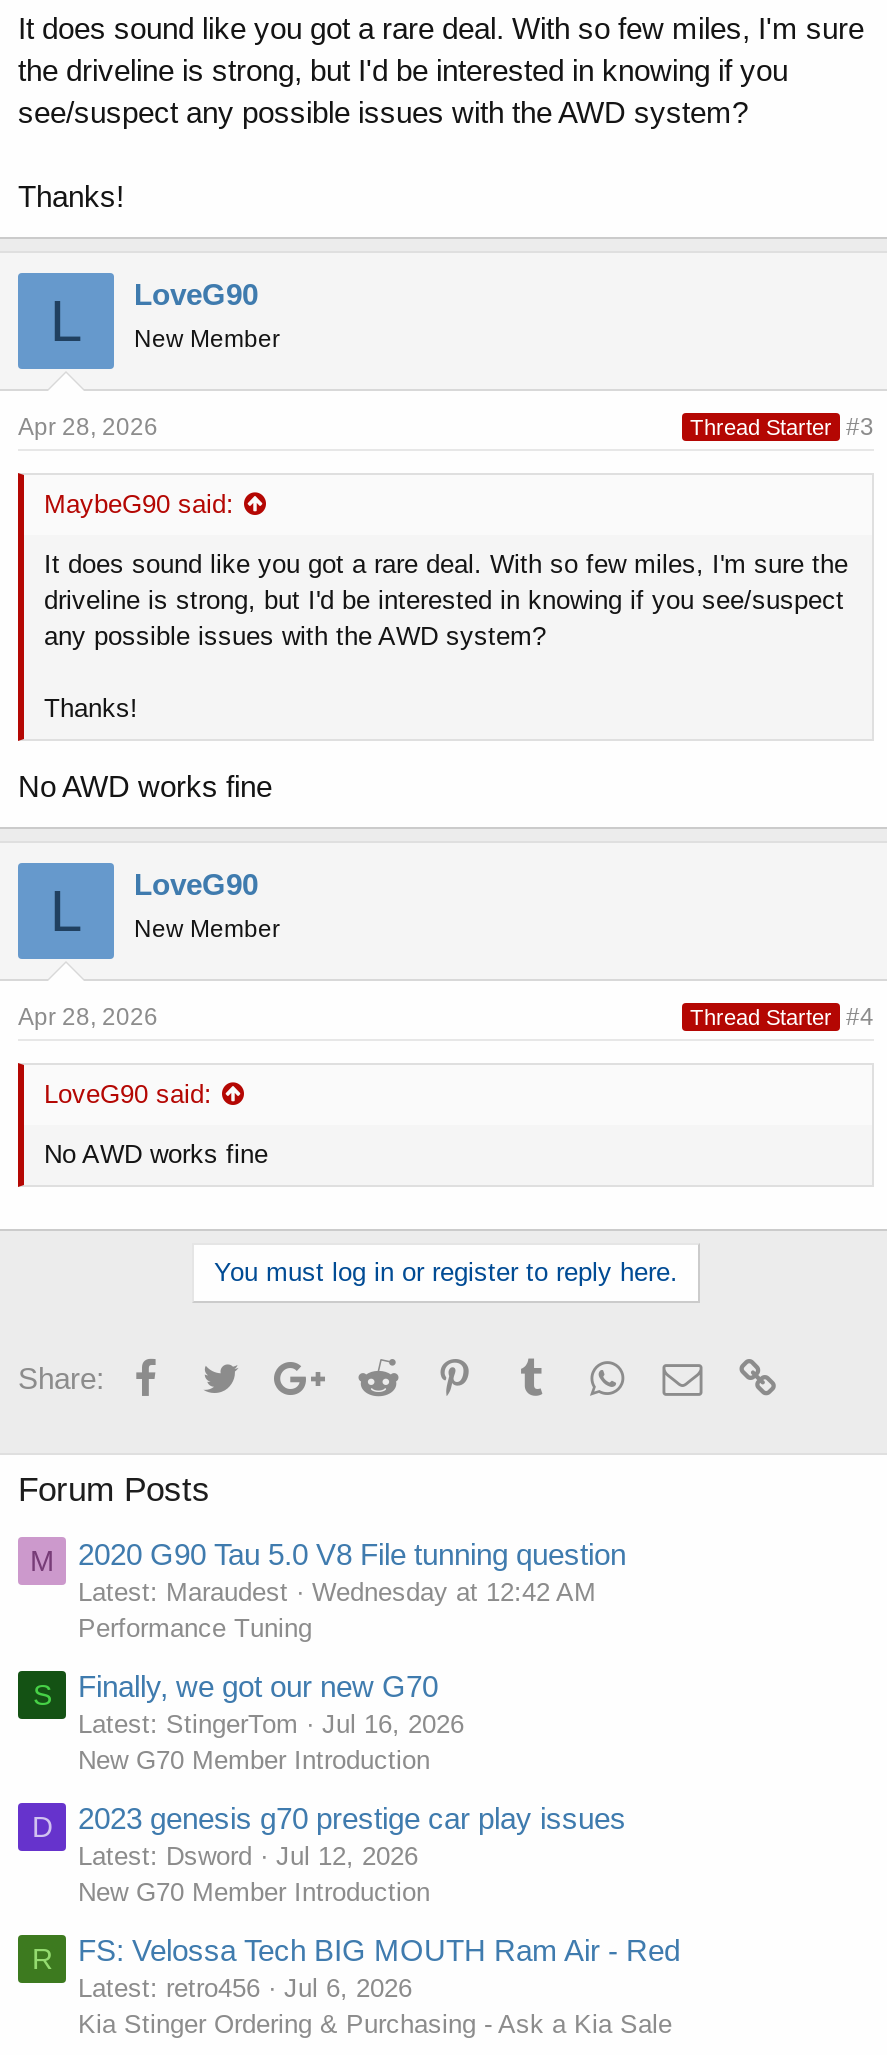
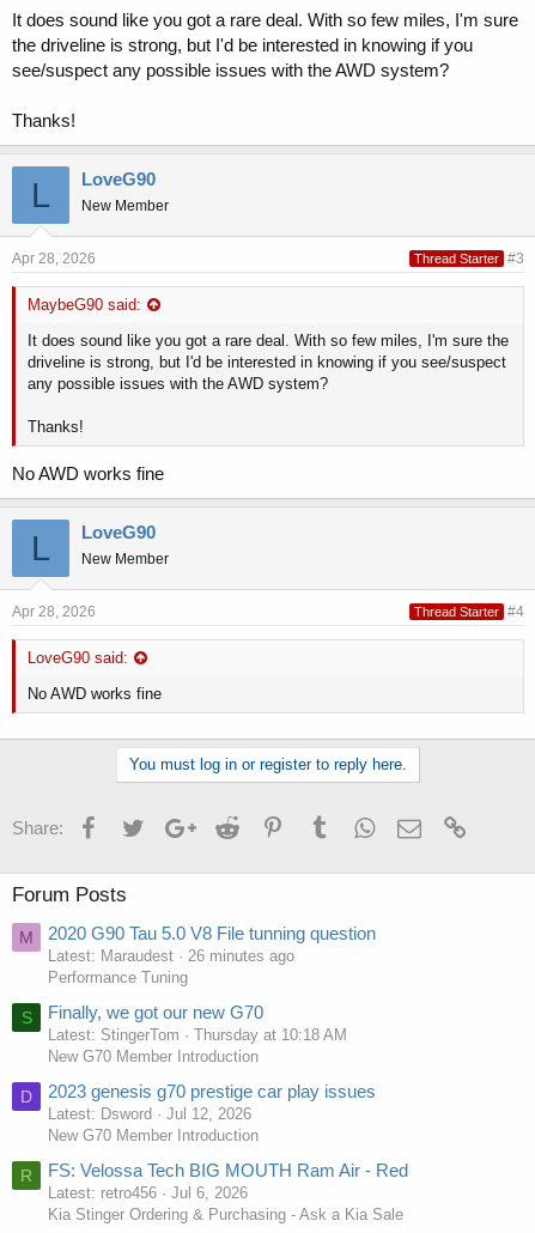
[312,1576,596,1606] Wednesday at 12:42 AM -> [188,946,294,964] 26 minutes ago
[322,1709,464,1739] Jul 16, 2026 -> [194,1026,347,1044] Thursday at 10:18 AM

